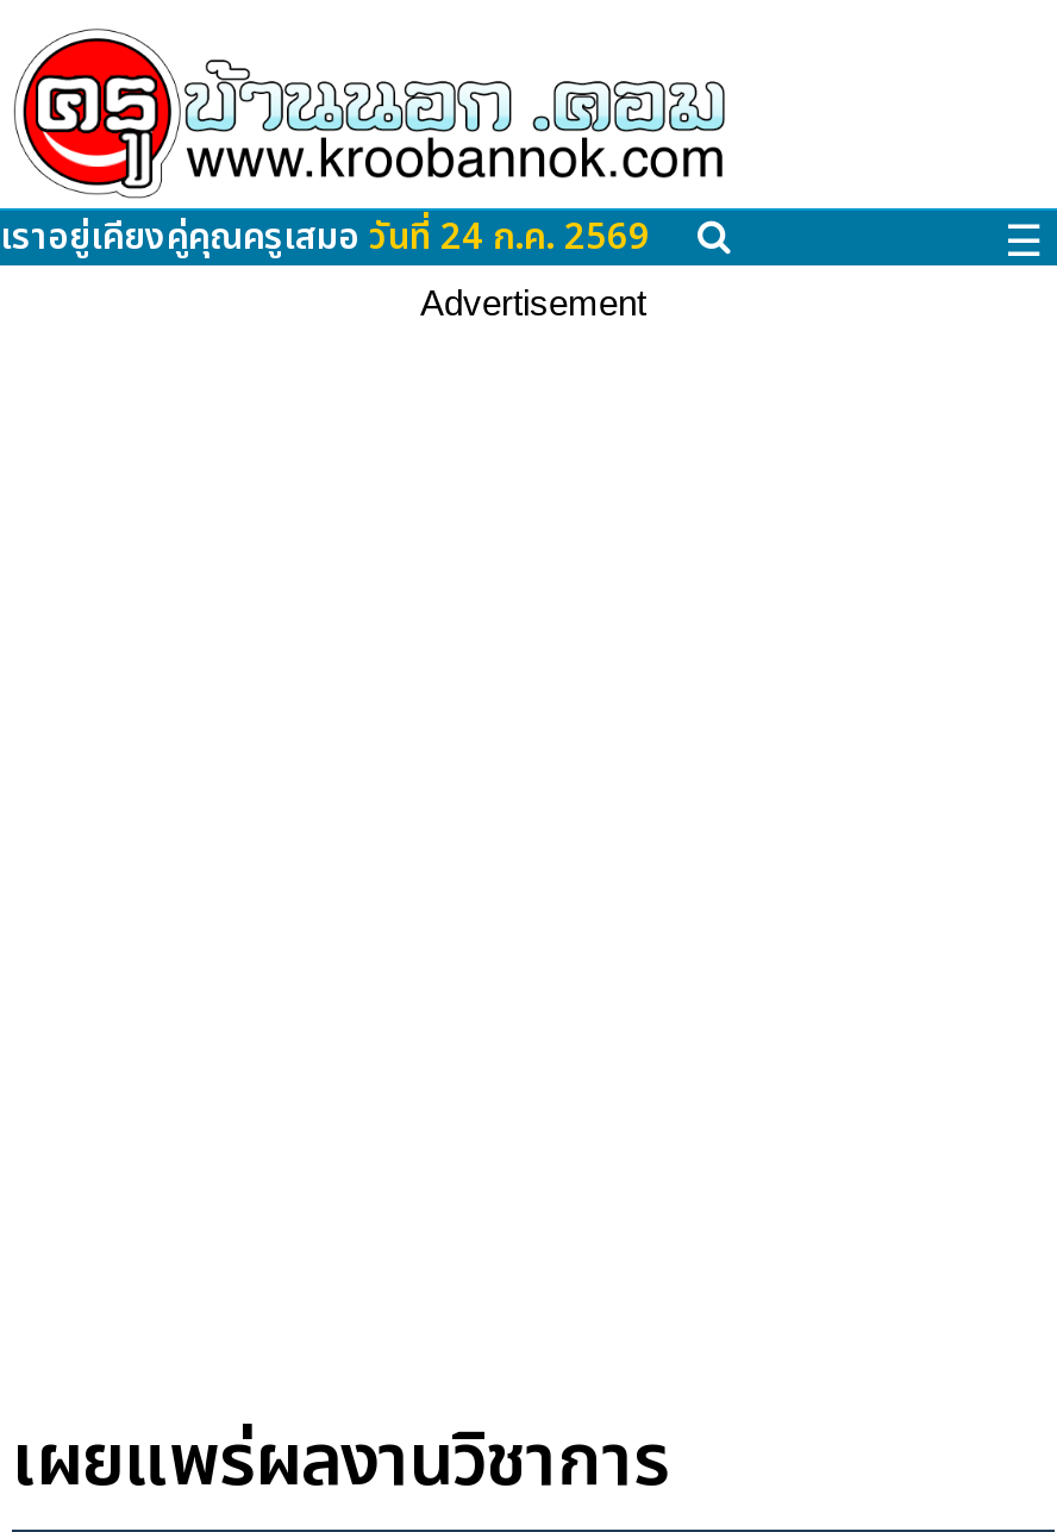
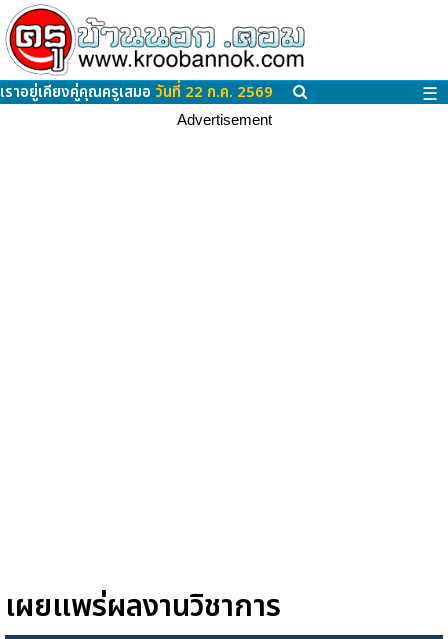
[0,212,650,266] เราอยู่เคียงคู่คุณครูเสมอ วันที่ 24 ก.ค. 2569 -> [0,81,273,104] เราอยู่เคียงคู่คุณครูเสมอ วันที่ 22 ก.ค. 2569

